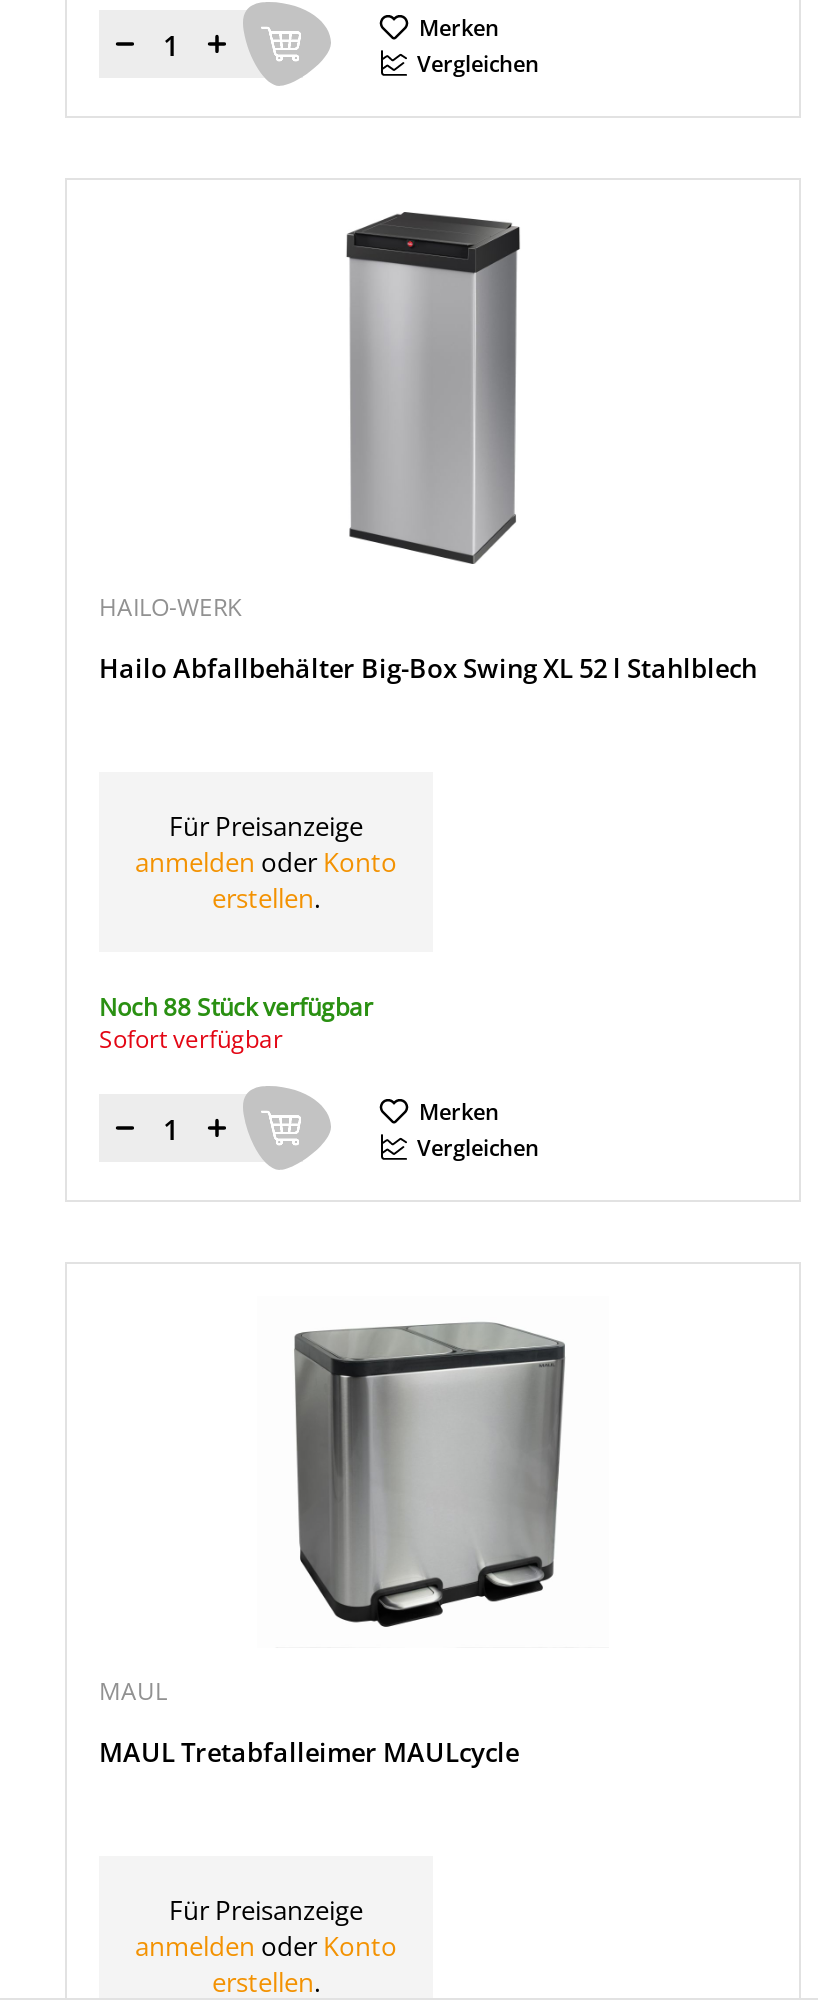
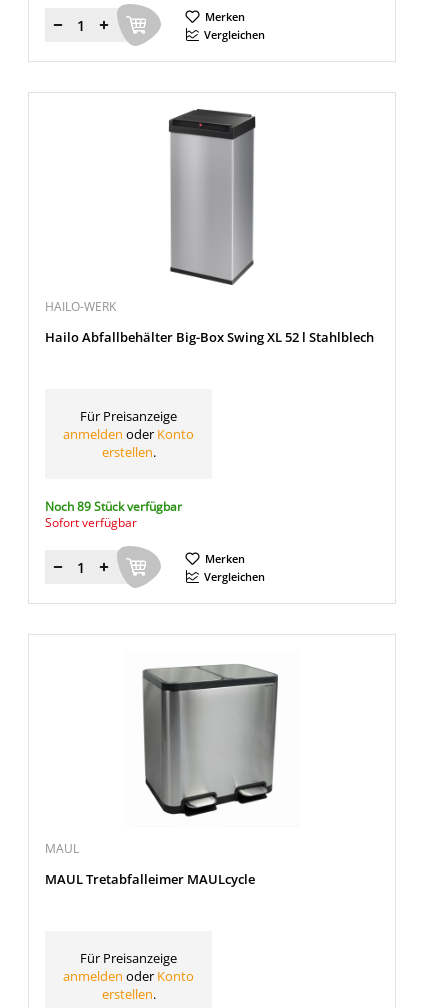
[99,990,373,1024] Noch 88 Stück verfügbar -> [45,498,182,515] Noch 89 Stück verfügbar

